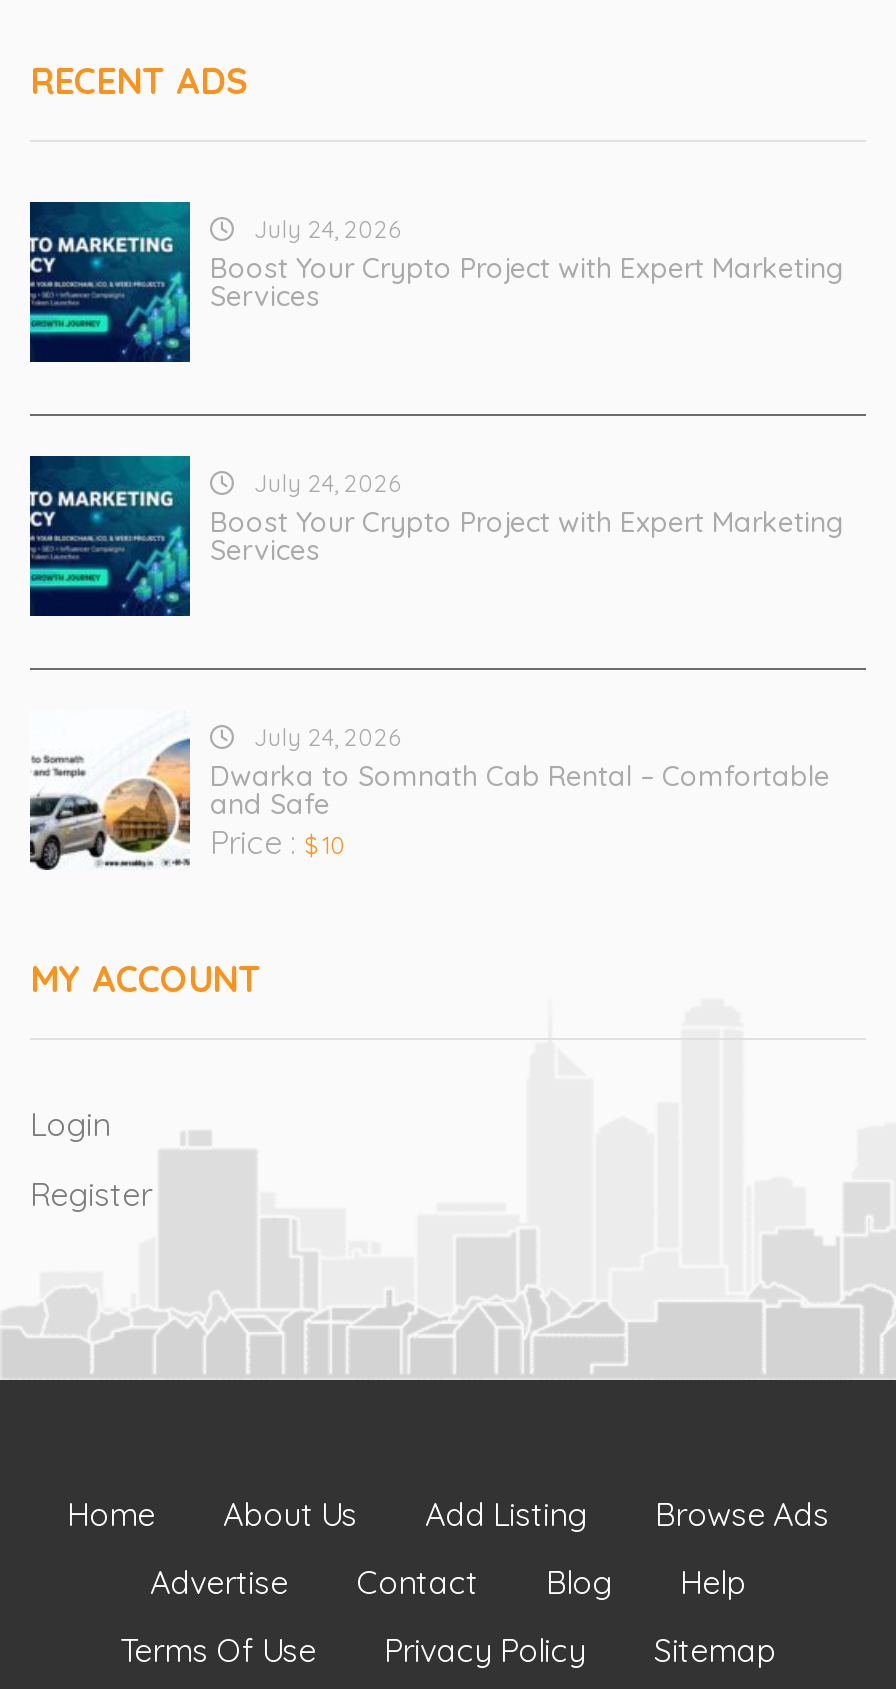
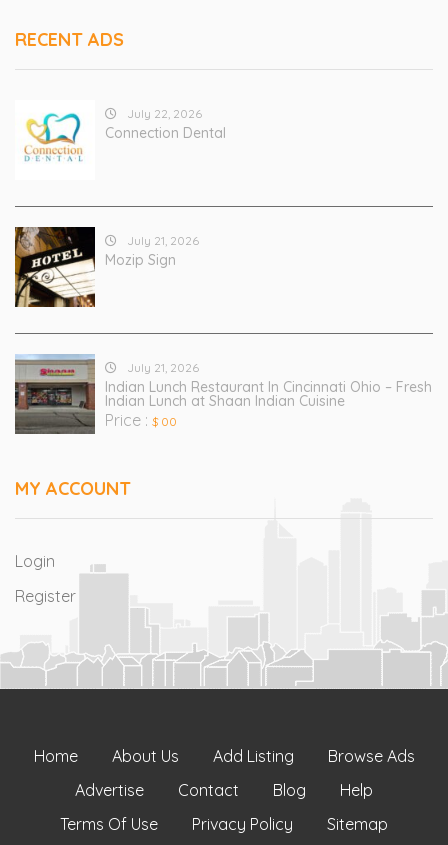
[28,200,844,364] [image] | July 24, 2026 | Boost Your Crypto Project with Expert Marketing | Services -> [15,100,226,180] [image] | July 22, 2026 | Connection Dental
[28,454,844,618] [image] | July 24, 2026 | Boost Your Crypto Project with Expert Marketing | Services -> [14,226,199,308] [image] | July 21, 2026 | Mozip Sign
[30,712,830,870] [image] | July 24, 2026 | Dwarka to Somnath Cab Rental – Comfortable | and Safe | Price : $ 10 -> [14,354,432,435] [image] | July 21, 2026 | Indian Lunch Restaurant In Cincinnati Ohio – Fresh | Indian Lunch at Shaan Indian Cuisine | Price : $ 00

